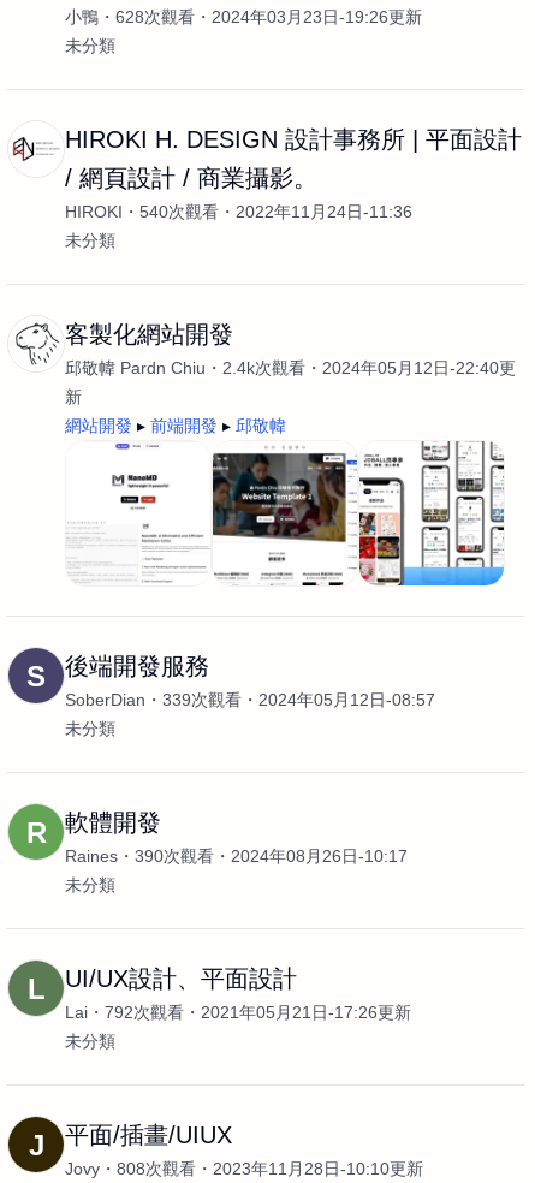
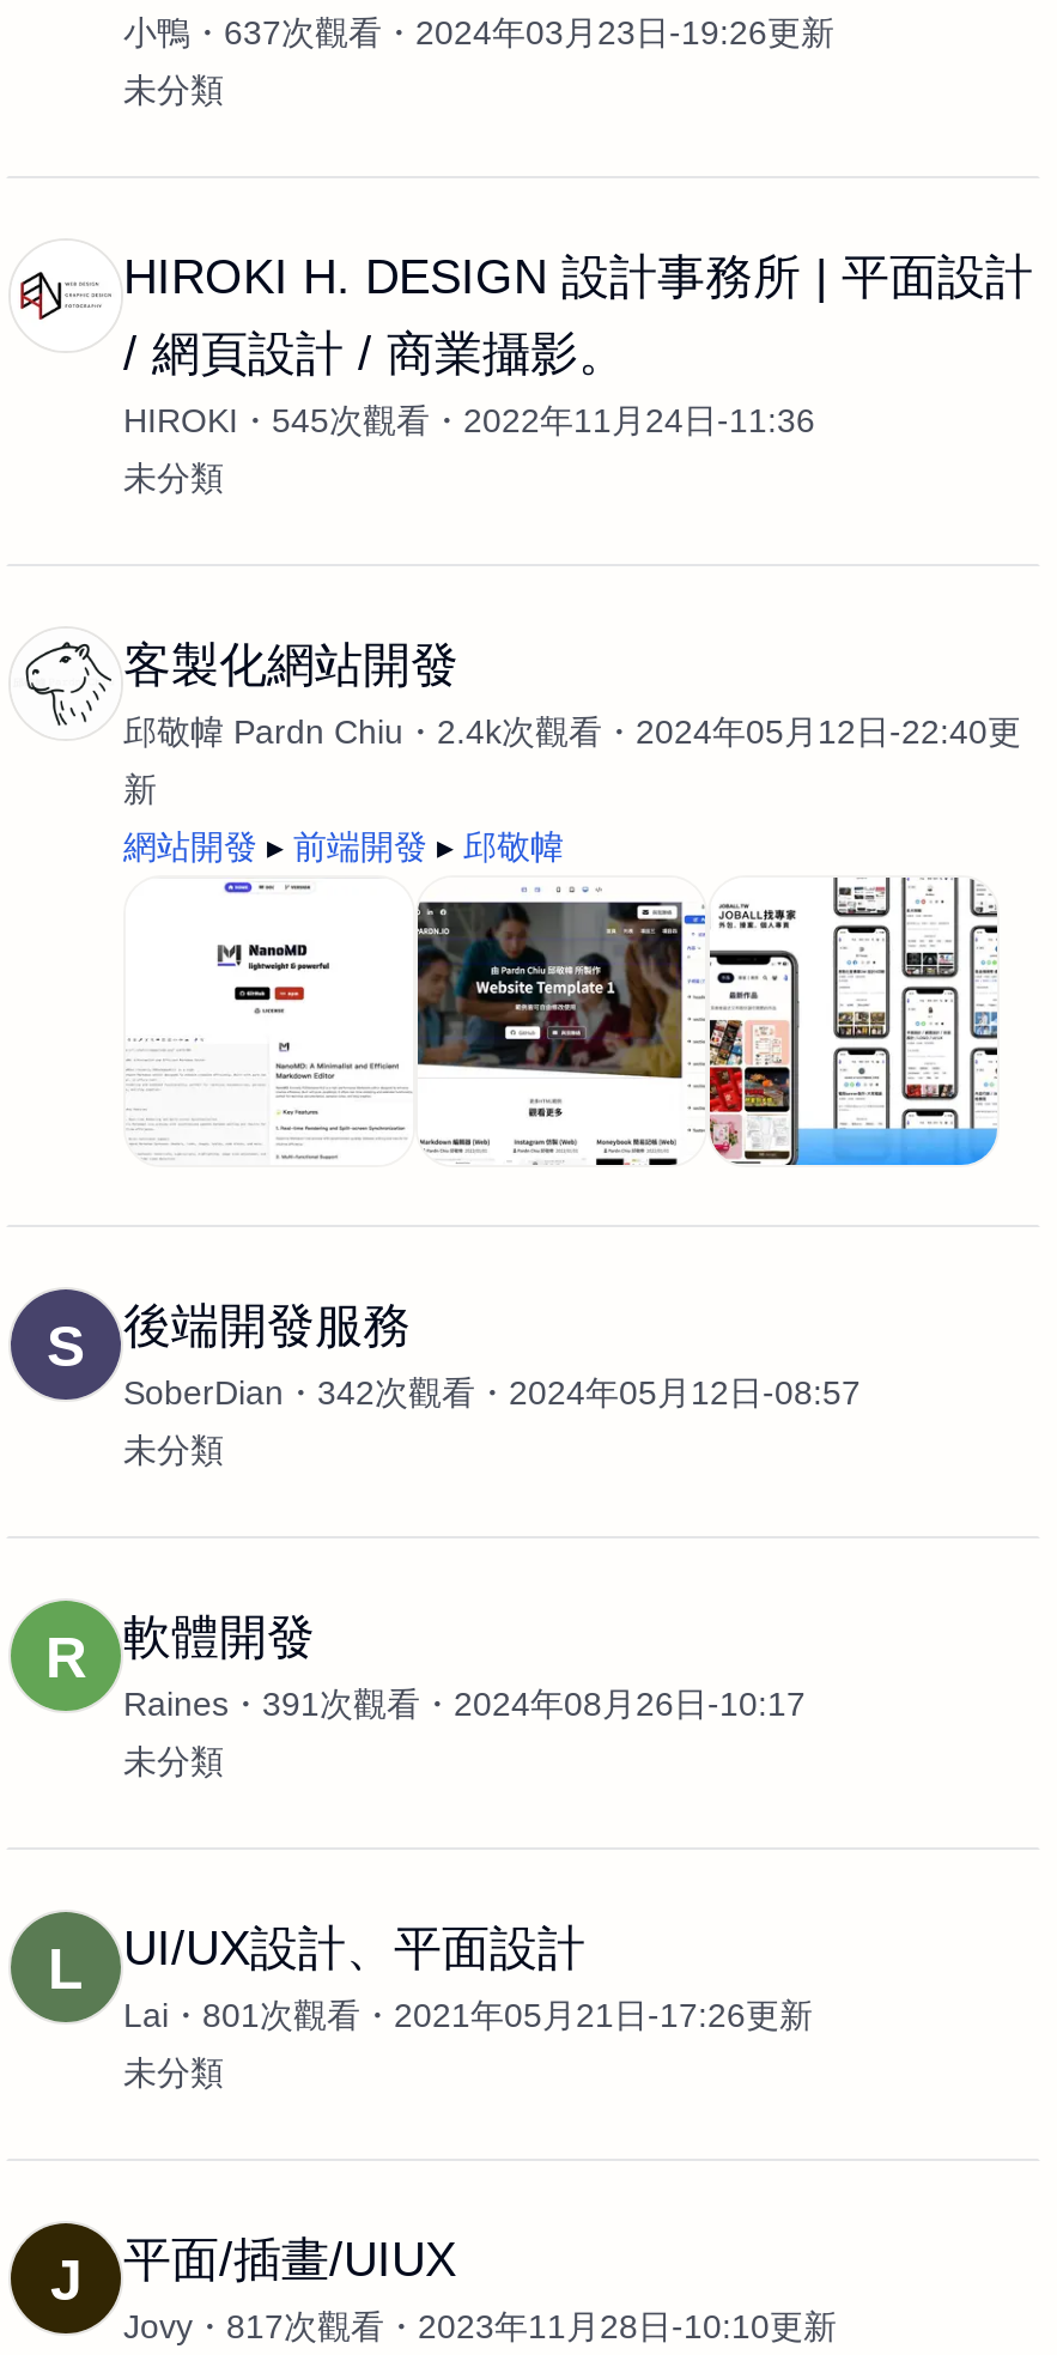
[65,7,422,26] 小鴨 628次觀看 2024年03月23日-19:26更新 -> [123,13,834,51] 小鴨 637次觀看 2024年03月23日-19:26更新
[65,202,412,221] HIROKI 540次觀看 2022年11月24日-11:36 -> [123,401,815,439] HIROKI 545次觀看 2022年11月24日-11:36
[65,690,435,709] SoberDian 339次觀看 2024年05月12日-08:57 -> [123,1373,861,1412] SoberDian 342次觀看 2024年05月12日-08:57
[65,846,408,866] Raines 390次觀看 2024年08月26日-10:17 -> [123,1685,806,1723] Raines 391次觀看 2024年08月26日-10:17
[65,1003,411,1022] Lai 792次觀看 2021年05月21日-17:26更新 -> [123,1996,813,2034] Lai 801次觀看 2021年05月21日-17:26更新
[65,1159,423,1178] Jovy 808次觀看 2023年11月28日-10:10更新 -> [123,2307,837,2345] Jovy 817次觀看 2023年11月28日-10:10更新

